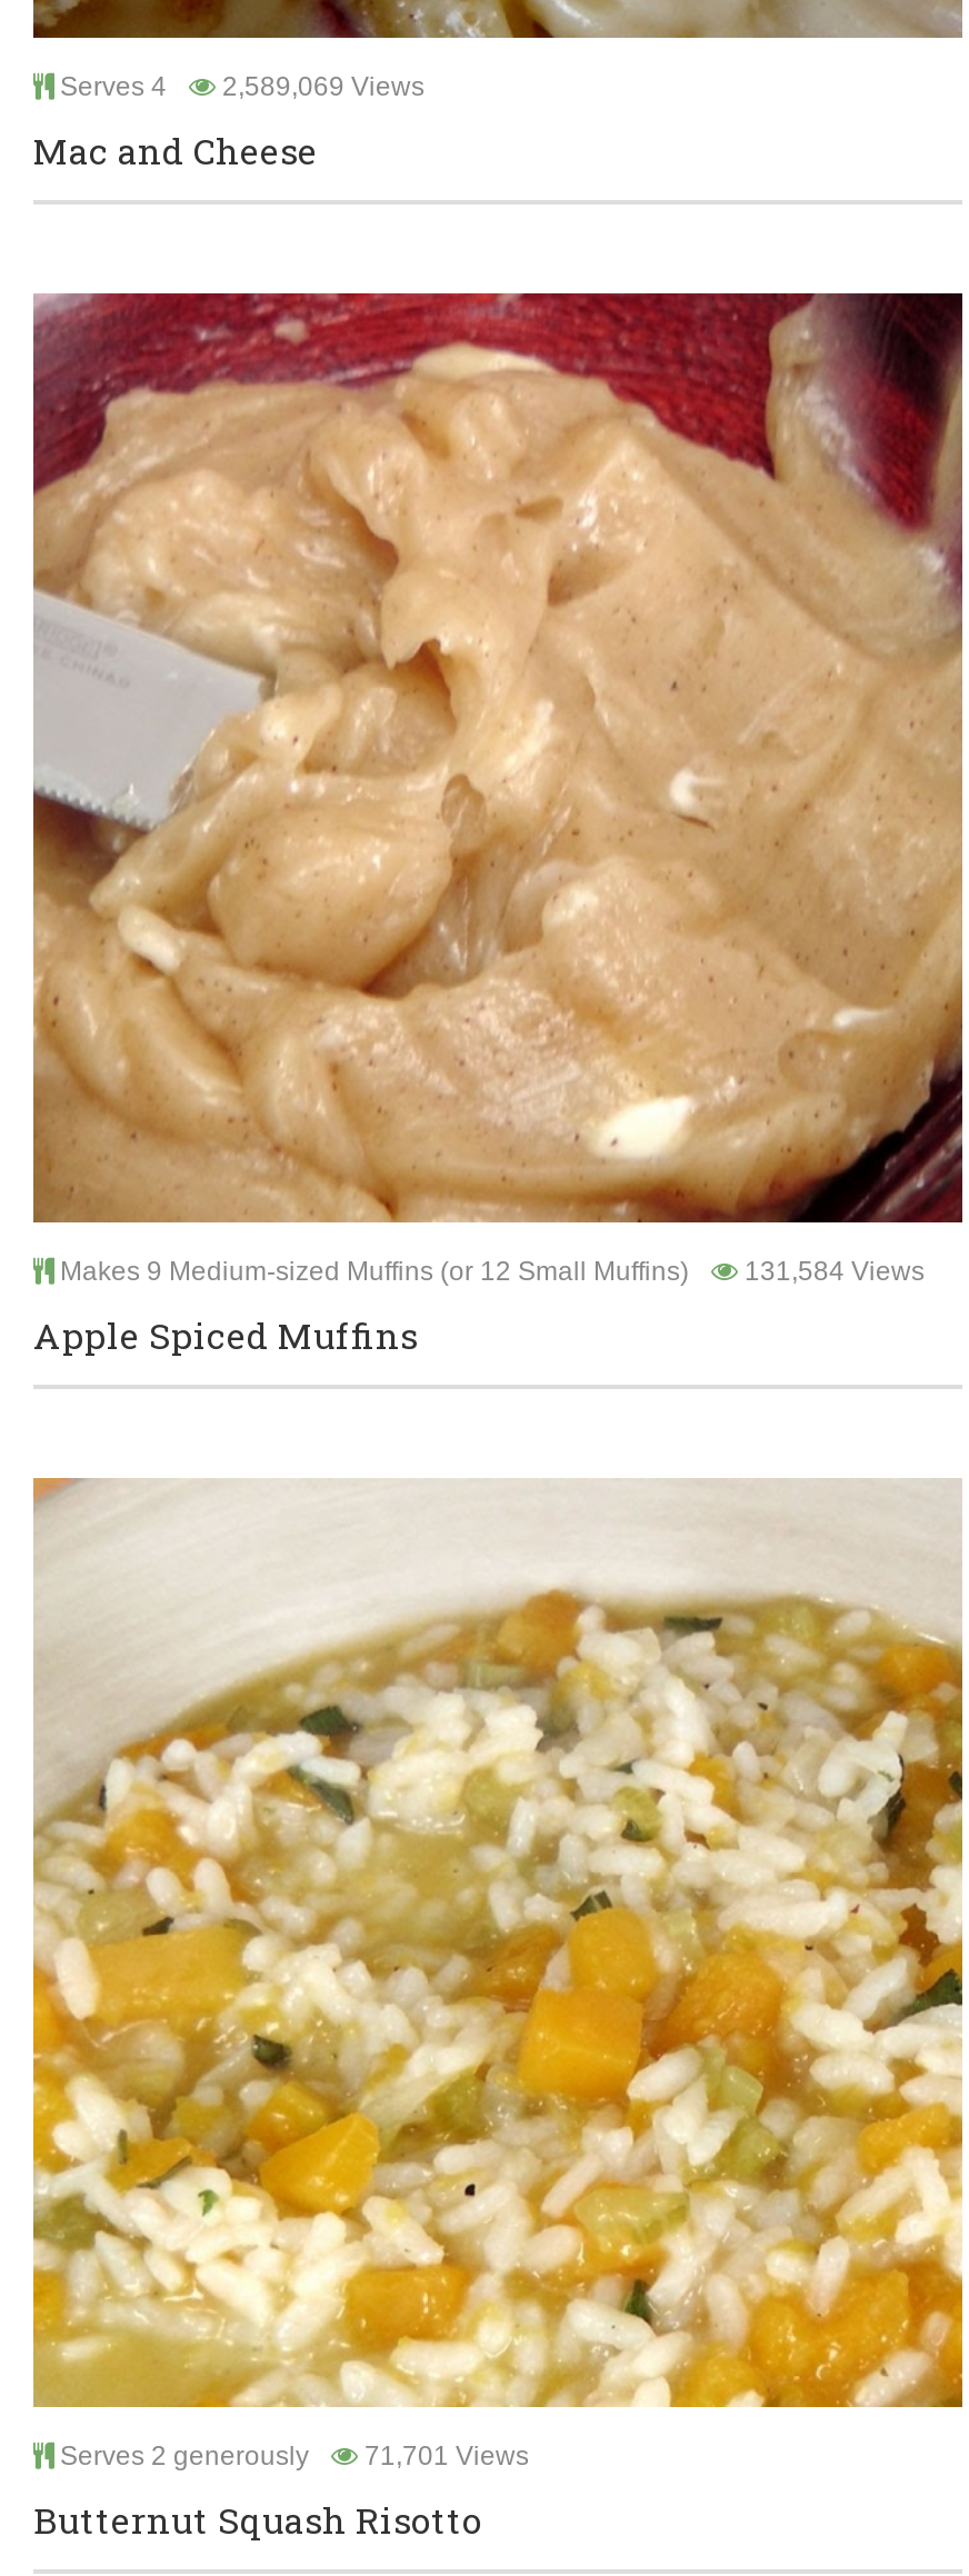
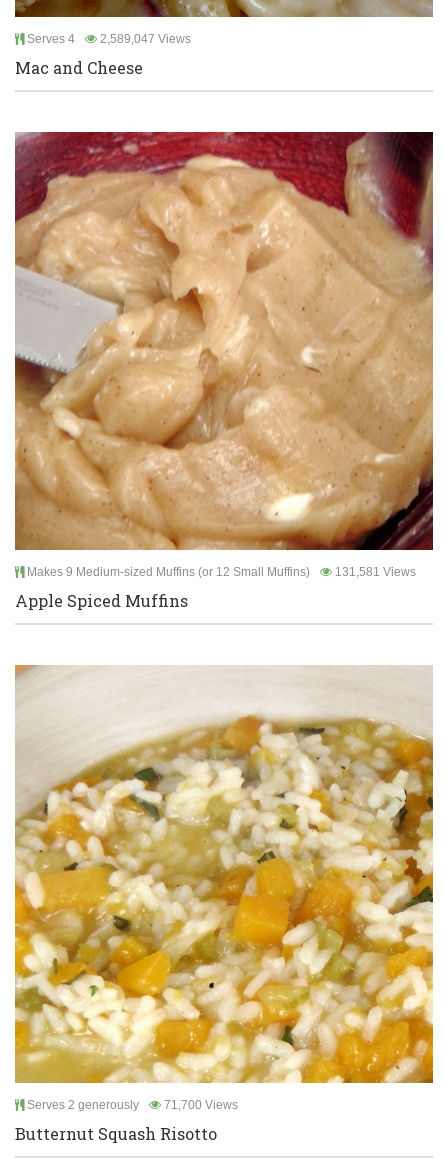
[53,71,424,102] Serves 4 2,589,069 Views -> [24,32,191,46] Serves 4 2,589,047 Views
[53,1256,925,1287] Makes 9 Medium-sized Muffins (or 12 Small Muffins) 131,584 Views -> [24,565,416,579] Makes 9 Medium-sized Muffins (or 12 Small Muffins) 131,581 Views
[53,2440,529,2472] Serves 2 generously 71,701 Views -> [24,1098,238,1112] Serves 2 generously 71,700 Views

